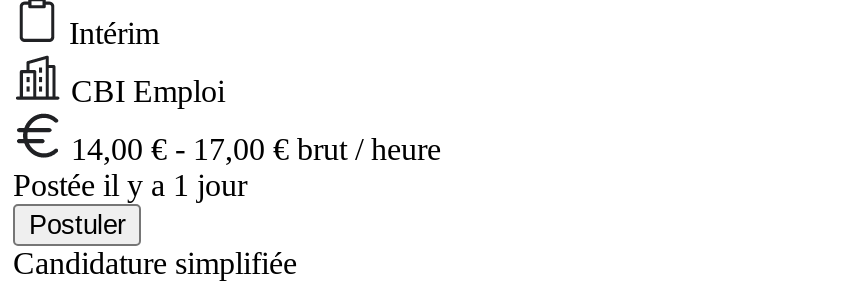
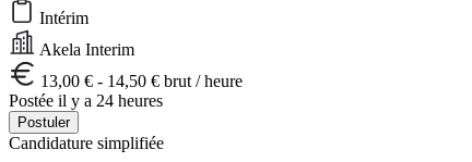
[63,73,225,107] CBI Emploi -> [36,40,134,58] Akela Interim
[13,131,441,201] 14,00 € - 17,00 € brut / heure | Postée il y a 1 jour -> [9,71,243,109] 13,00 € - 14,50 € brut / heure | Postée il y a 24 heures

